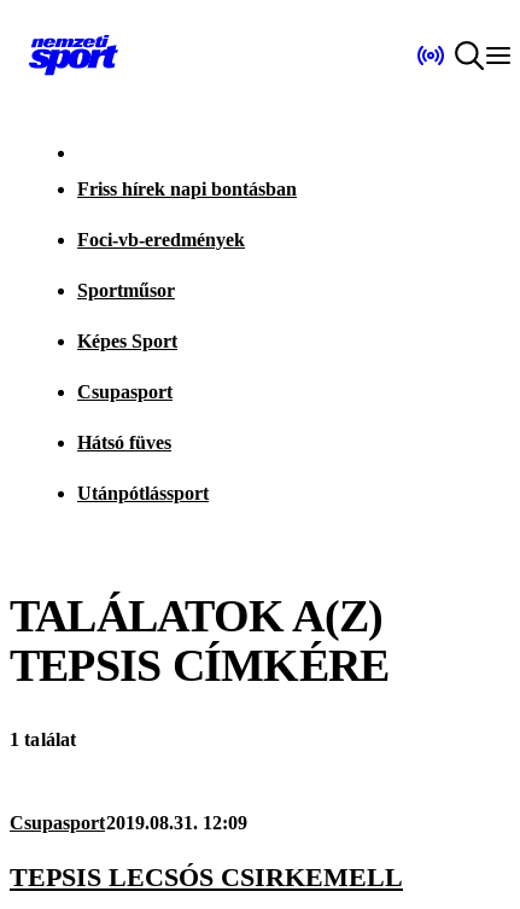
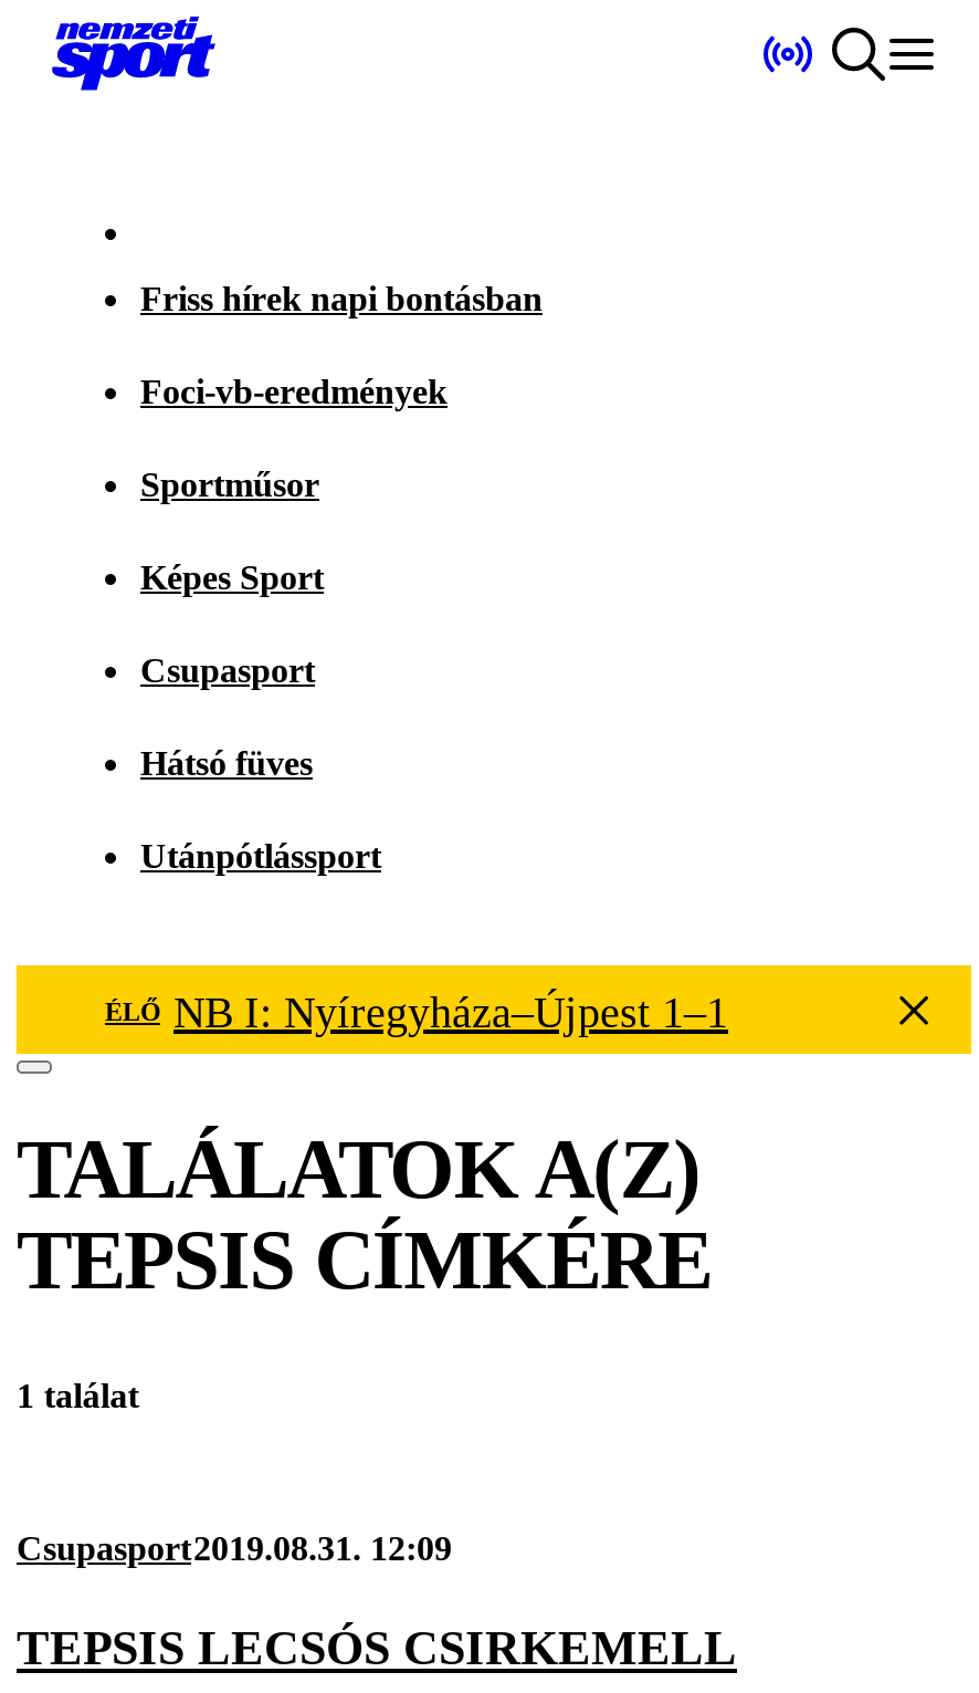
none -> [105,987,728,1036] ÉLŐ NB I: Nyíregyháza–Újpest 1–1

